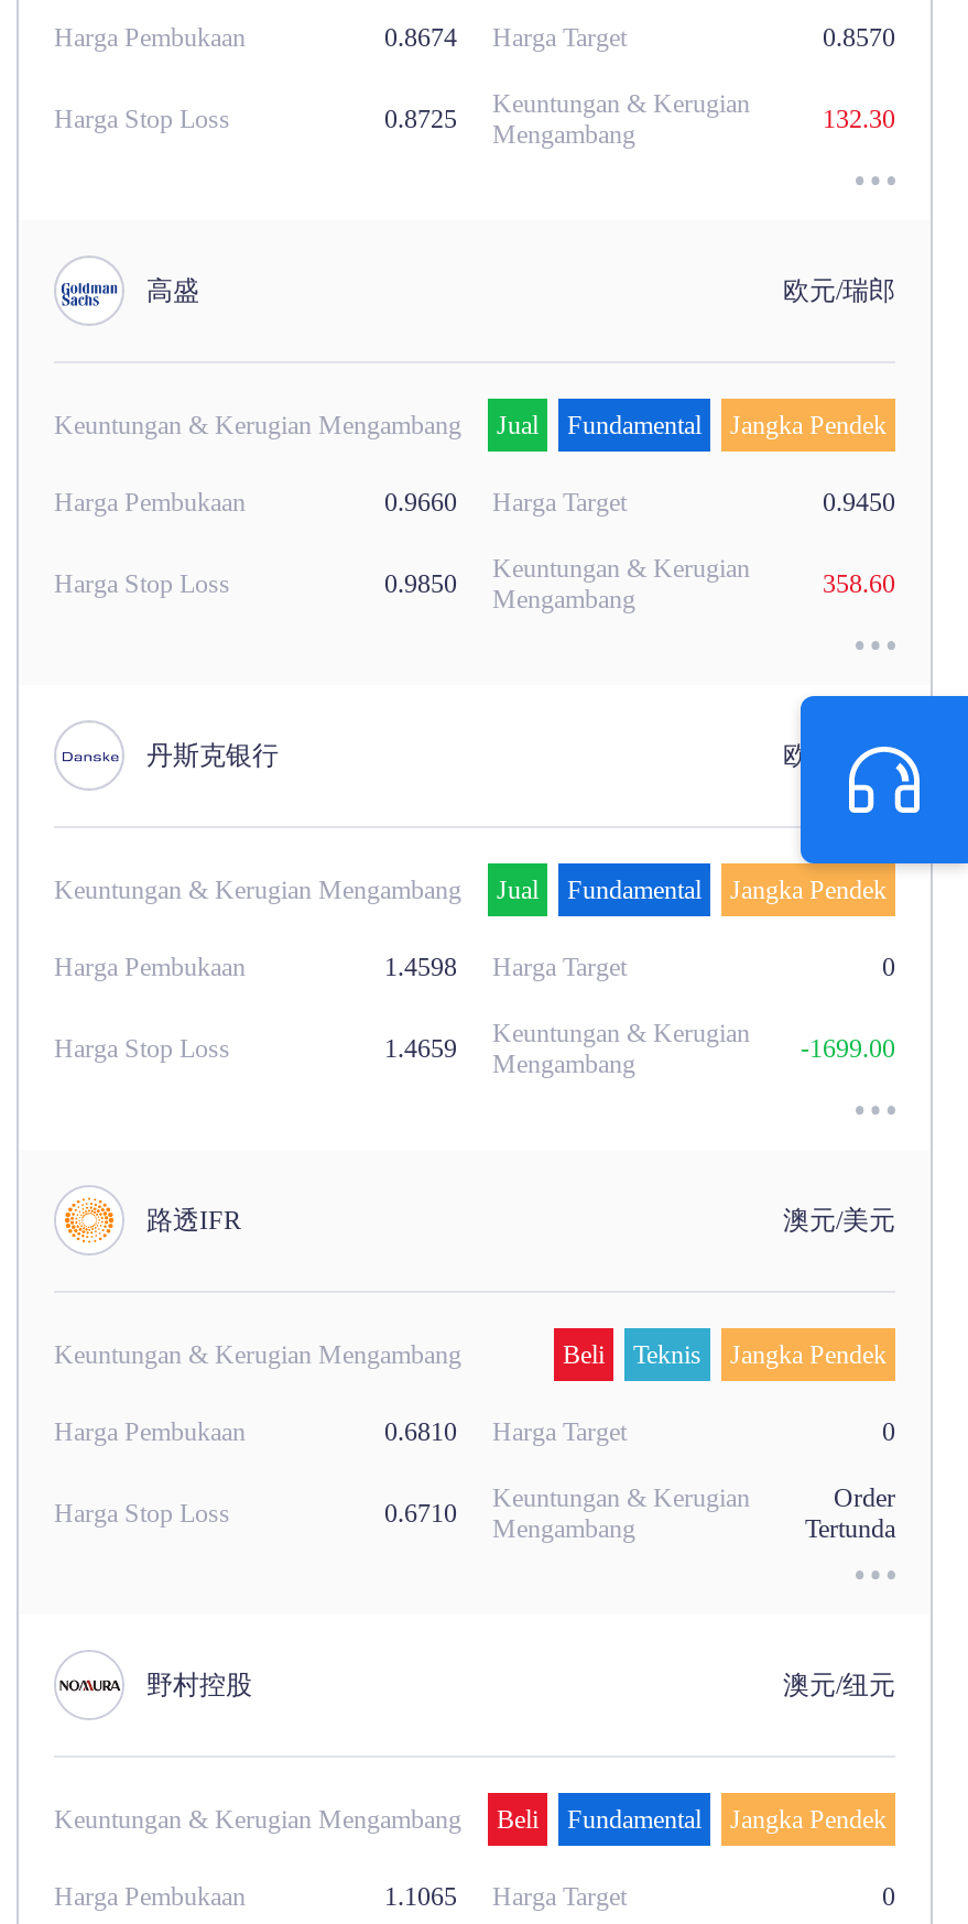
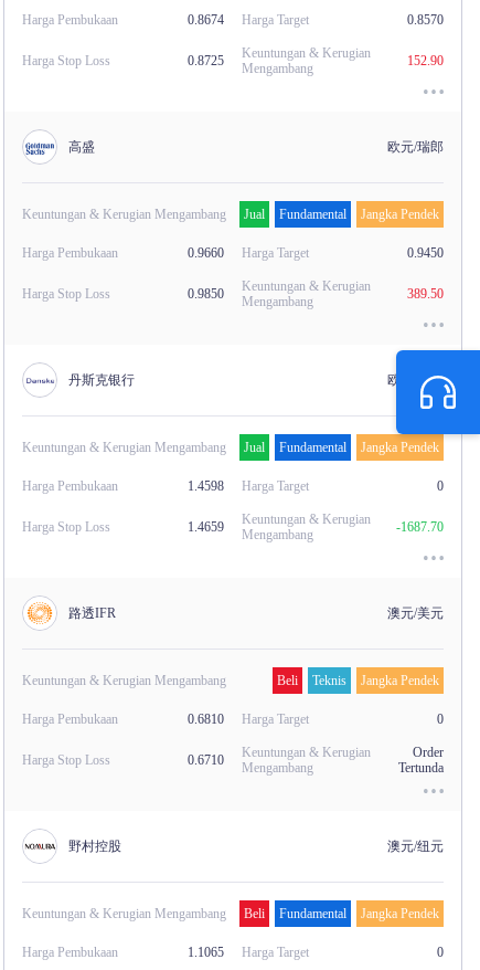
[823,104,895,134] 132.30 -> [407,53,444,68] 152.90
[823,568,895,599] 358.60 -> [407,286,444,302] 389.50
[384,1018,895,1079] 1.4659 Keuntungan & Kerugian Mengambang -1699.00 -> [188,512,444,542] 1.4659 Keuntungan & Kerugian Mengambang -1687.70

